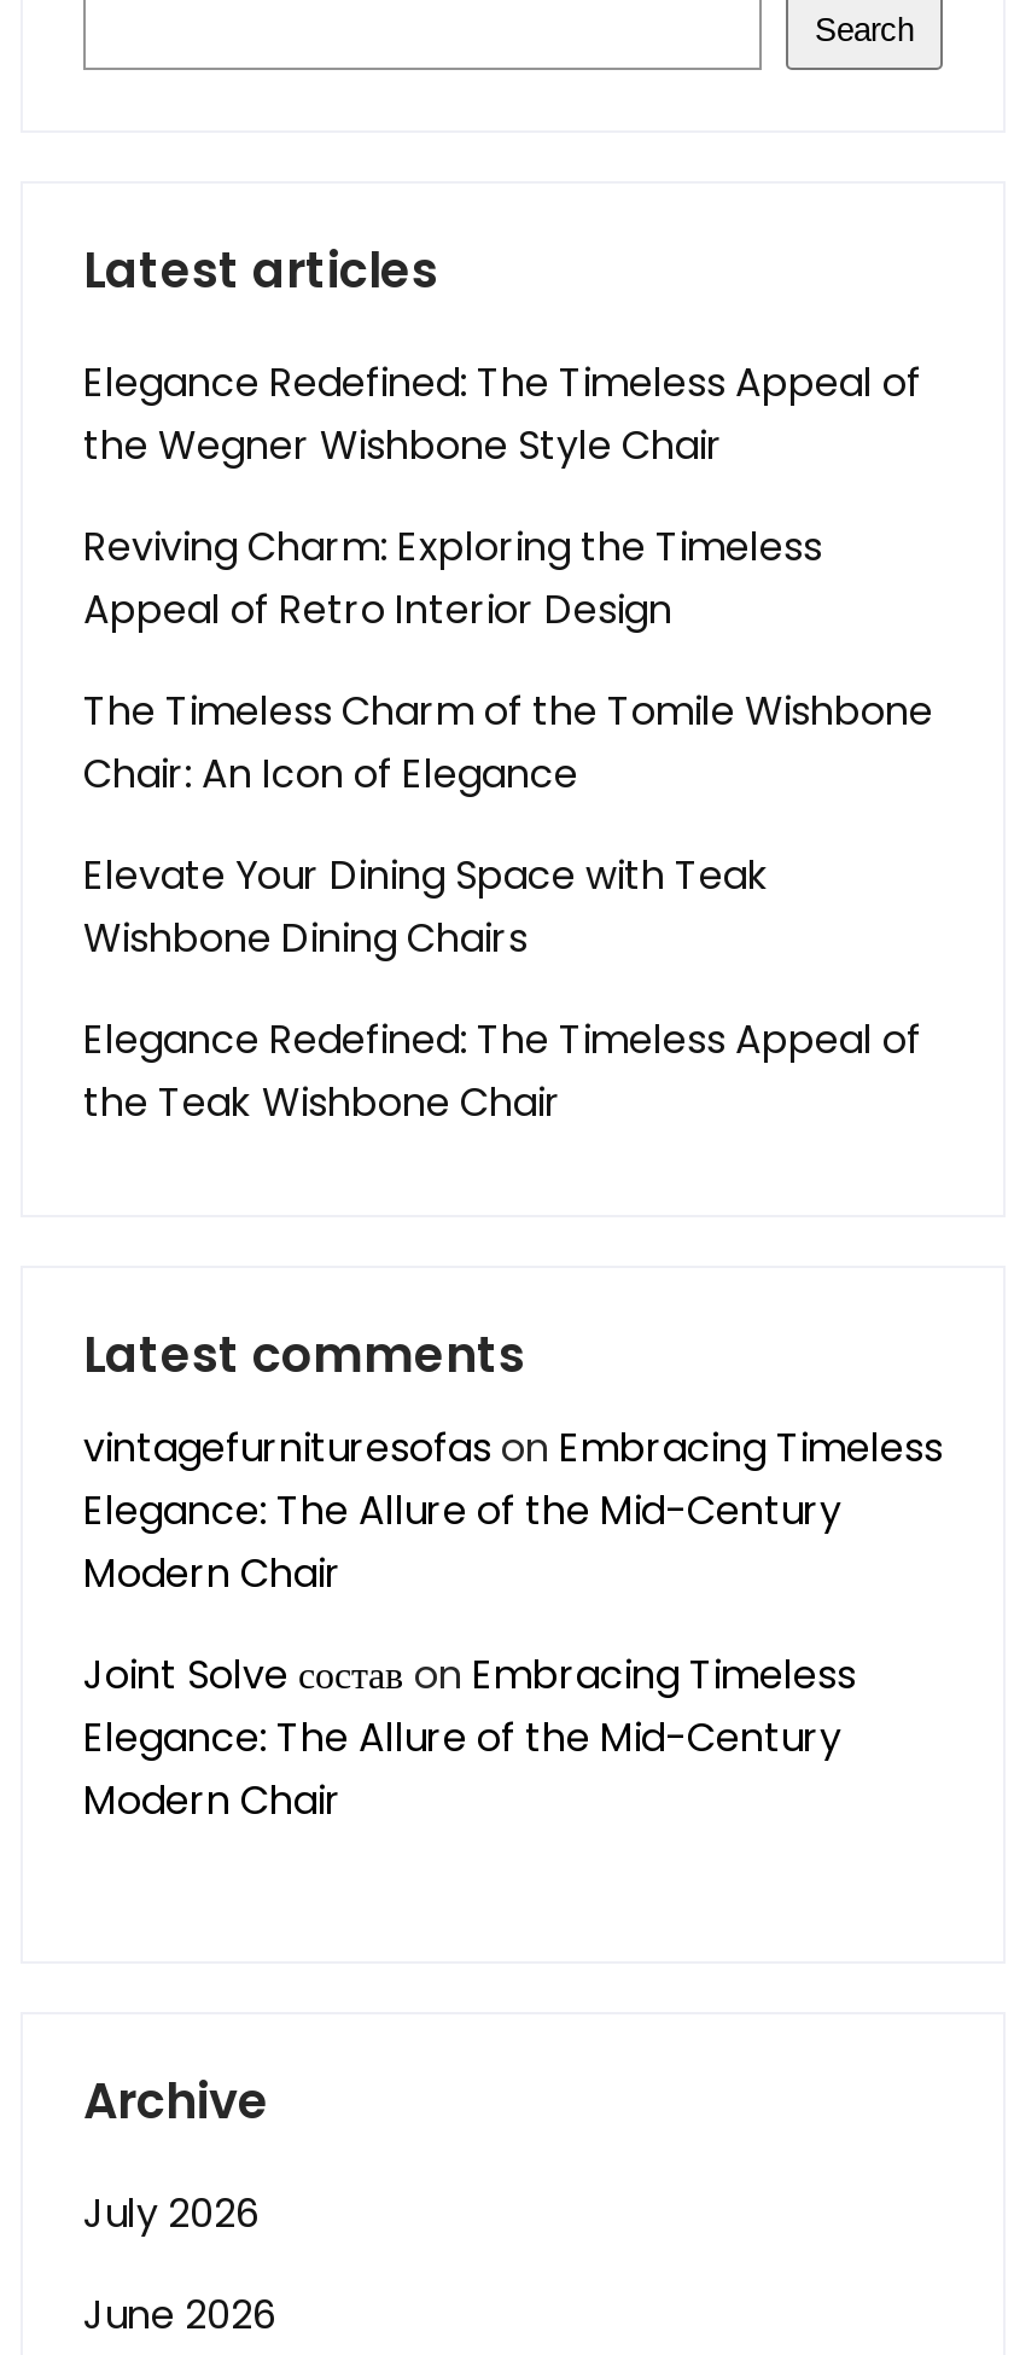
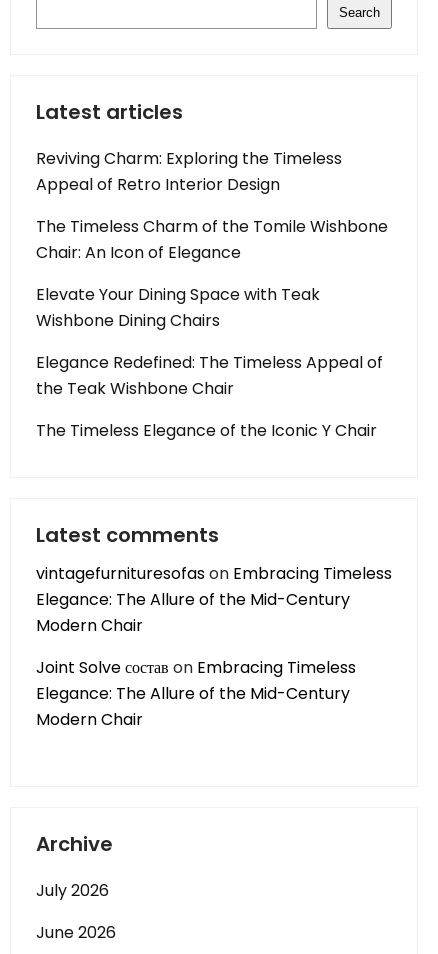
[83,355,921,473] Elegance Redefined: The Timeless Appeal of | the Wegner Wishbone Style Chair -> none
moved [83,519,933,1130] -> [36,147,388,400]: Reviving Charm: Exploring the Timeless | Appeal of Retro Interior Design | The Timeless Charm of the Tomile Wishbone | Chair: An Icon of Elegance | Elevate Your Dining Space with Teak | Wishbone Dining Chairs | Elegance Redefined: The Timeless Appeal of | the Teak Wishbone Chair
none -> [36,419,377,442] The Timeless Elegance of the Iconic Y Chair

